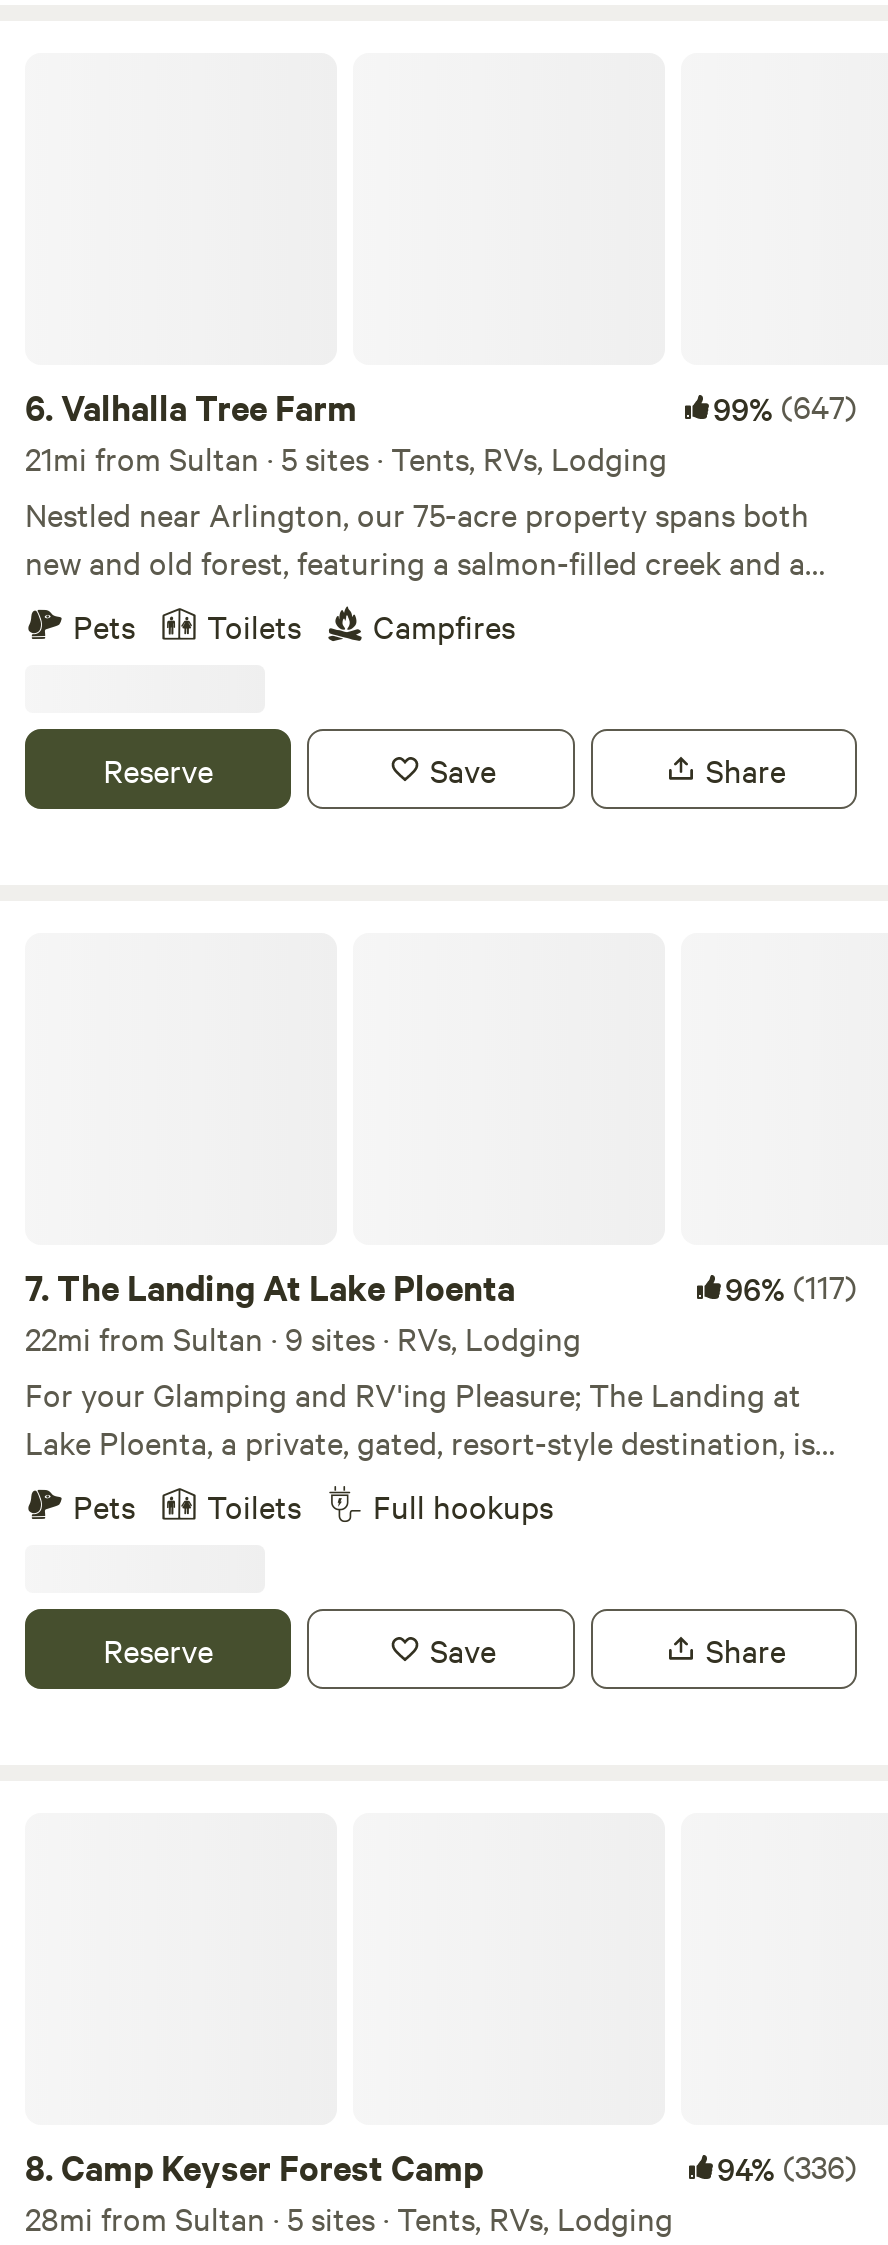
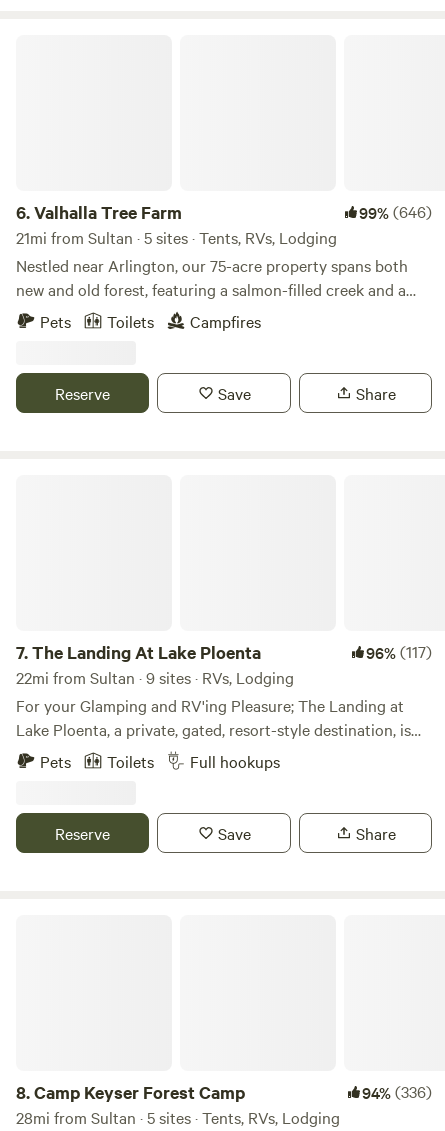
[713,383,857,429] 99% (647) -> [359,200,432,223] 99% (646)

